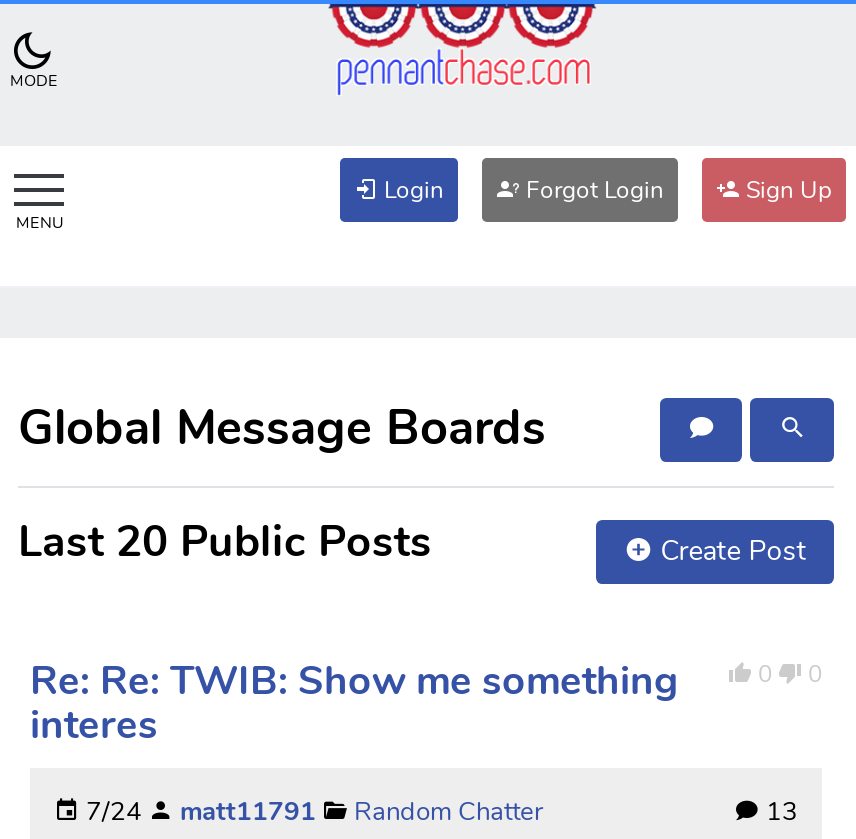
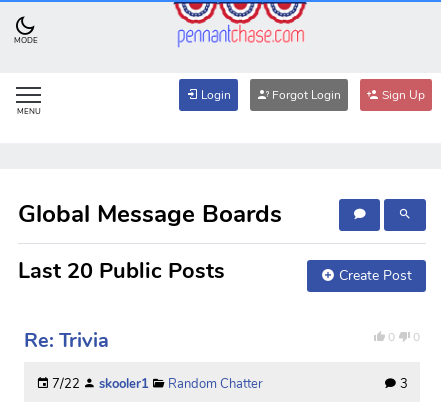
[30,654,678,752] Re: Re: TWIB: Show me something | interes -> [24,327,109,354] Re: Trivia
[80,794,316,830] 7/24 | matt11791 -> [49,375,149,393] 7/22 | skooler1
[760,794,798,830] 13 -> [397,375,408,393] 3

